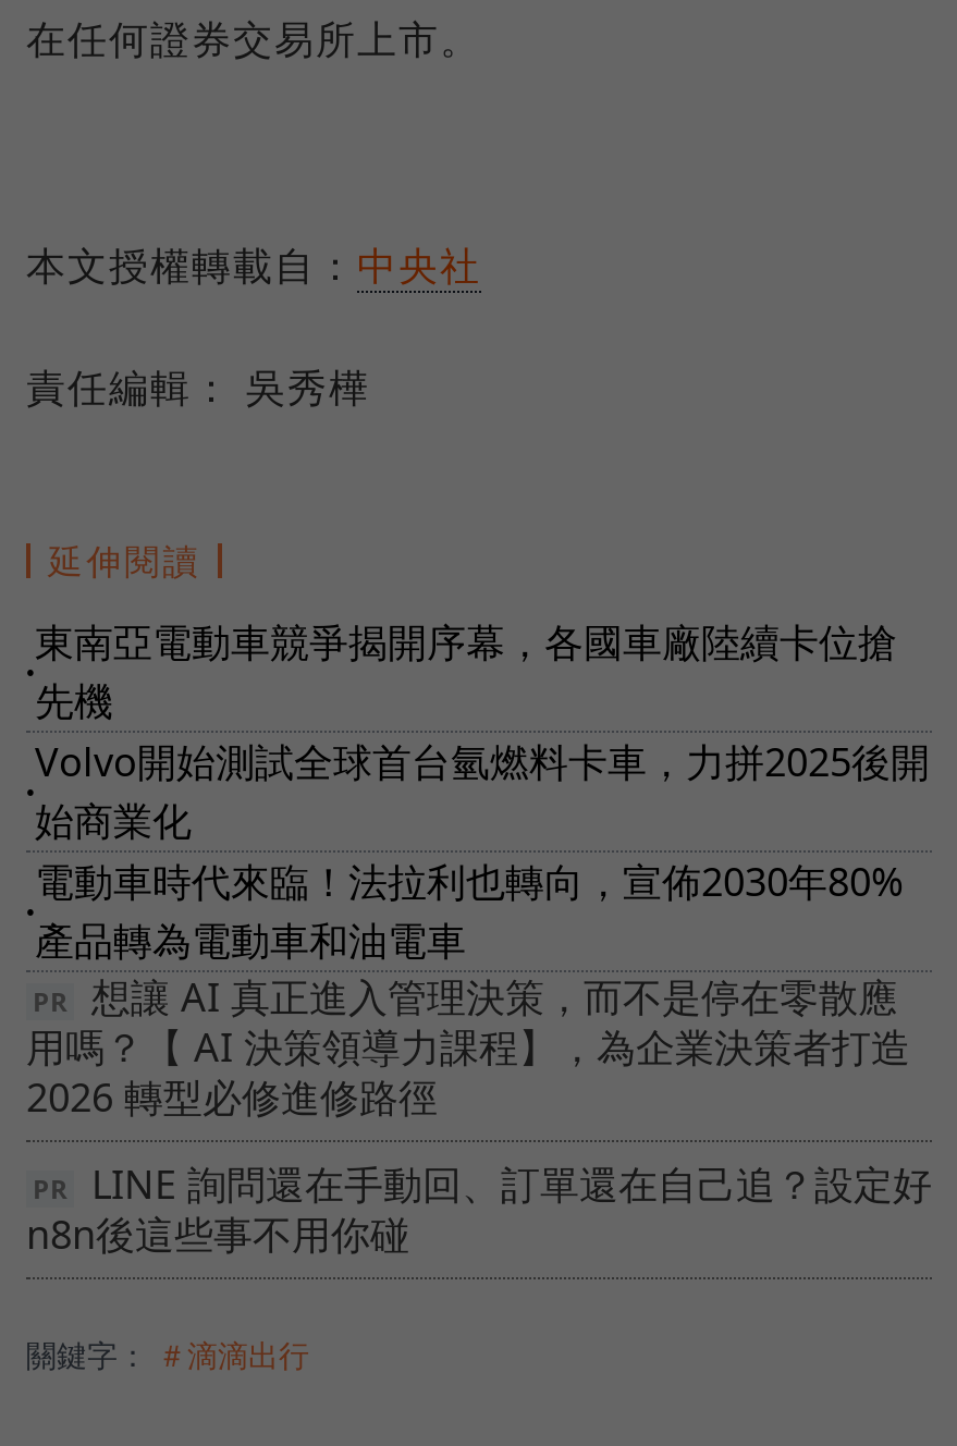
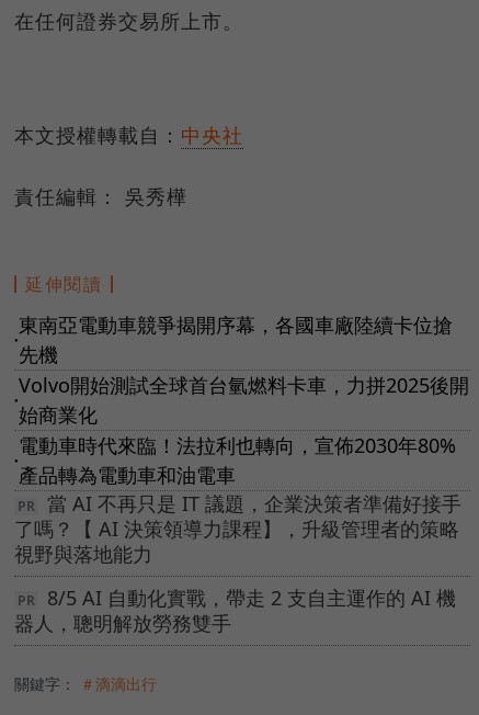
[26,970,910,1122] 想讓 AI 真正進入管理決策，而不是停在零散應 | 用嗎？【 AI 決策領導力課程】，為企業決策者打造 | 2026 轉型必修進修路徑 -> [14,490,461,567] 當 AI 不再只是 IT 議題，企業決策者準備好接手 | 了嗎？【 AI 決策領導力課程】，升級管理者的策略 | 視野與落地能力
[26,1157,932,1259] LINE 詢問還在手動回、訂單還在自己追？設定好 | n8n後這些事不用你碰 -> [14,584,456,636] 8/5 AI 自動化實戰，帶走 2 支自主運作的 AI 機 | 器人，聰明解放勞務雙手

